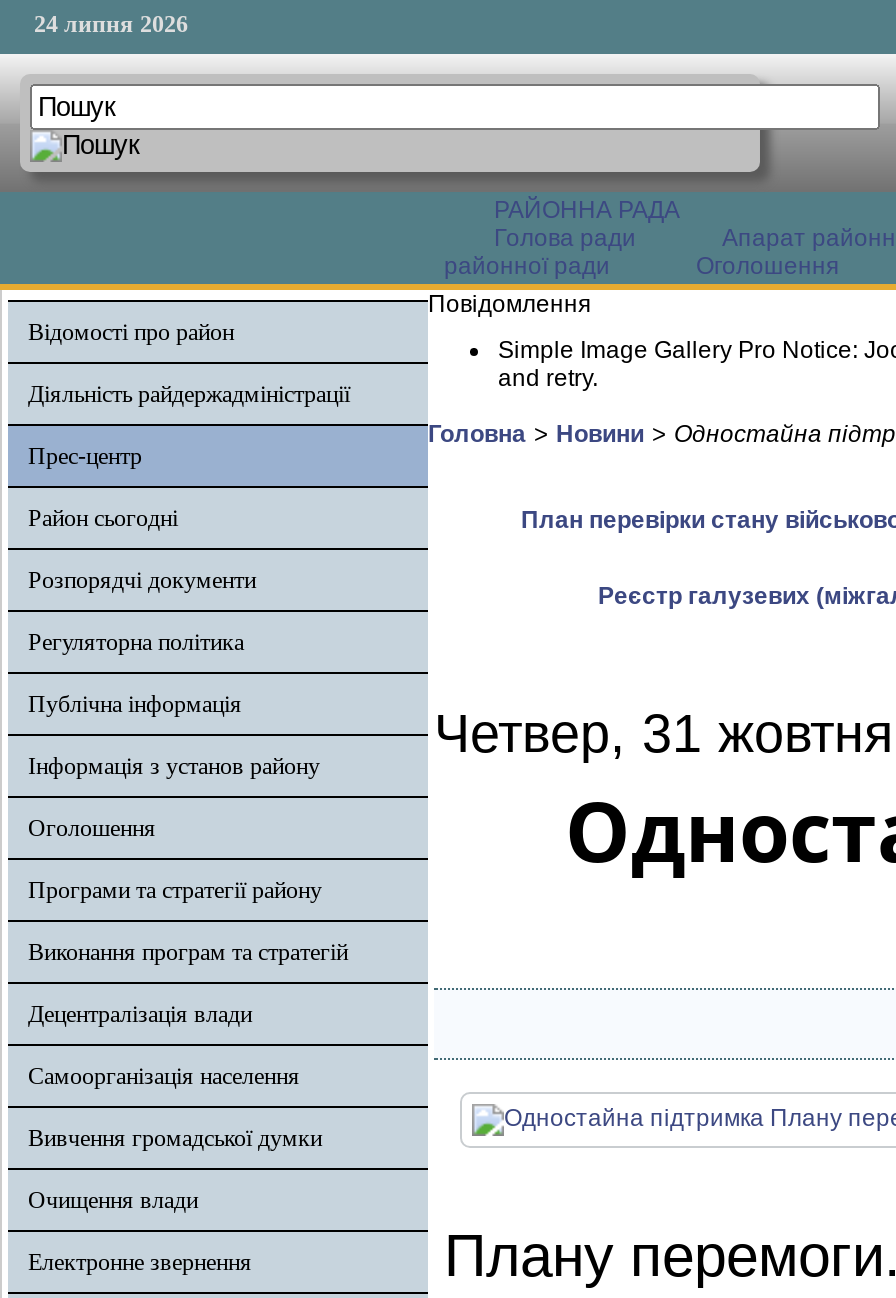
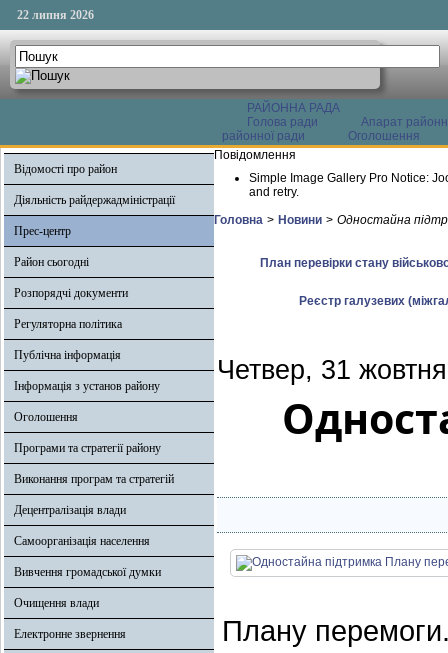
[34,10,188,38] 24 липня 2026 -> [17,8,94,22] 22 липня 2026

